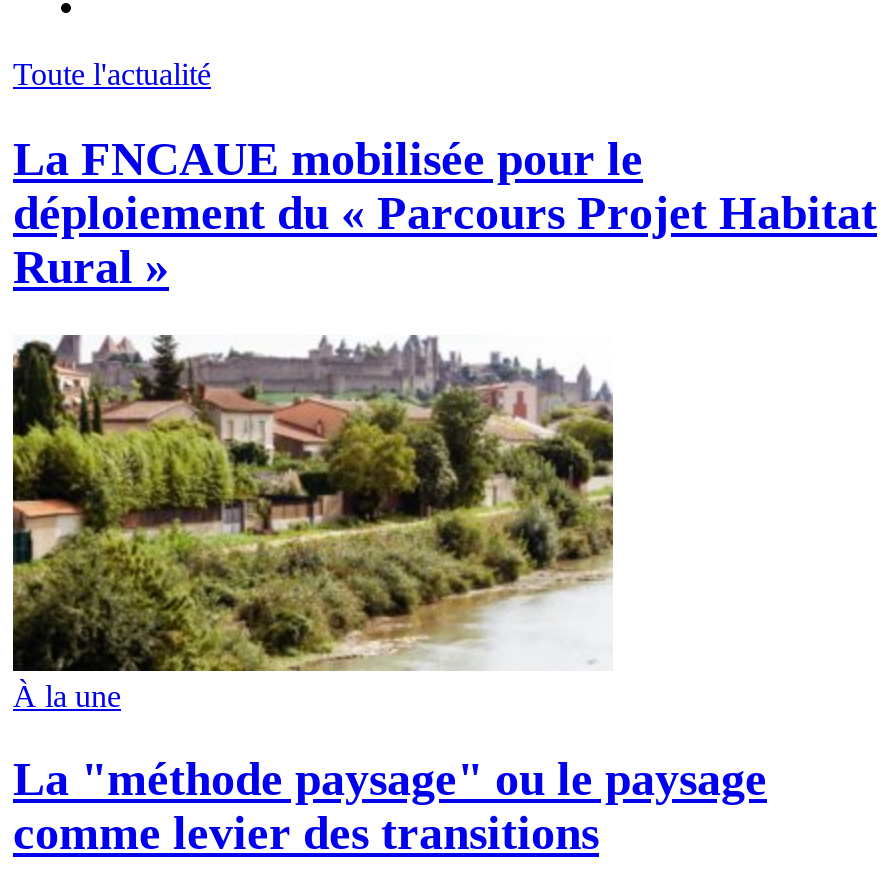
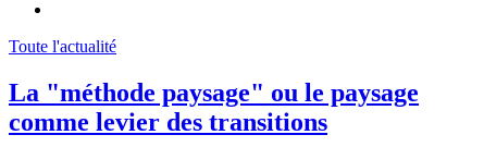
[13,132,877,292] La FNCAUE mobilisée pour le | déploiement du « Parcours Projet Habitat | Rural » -> none
[11,333,615,712] [image] | À la une -> none

